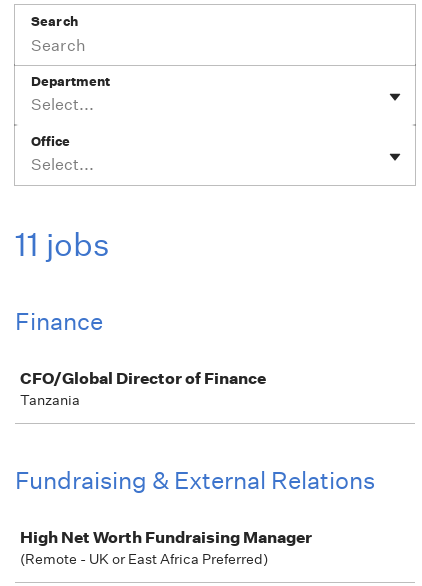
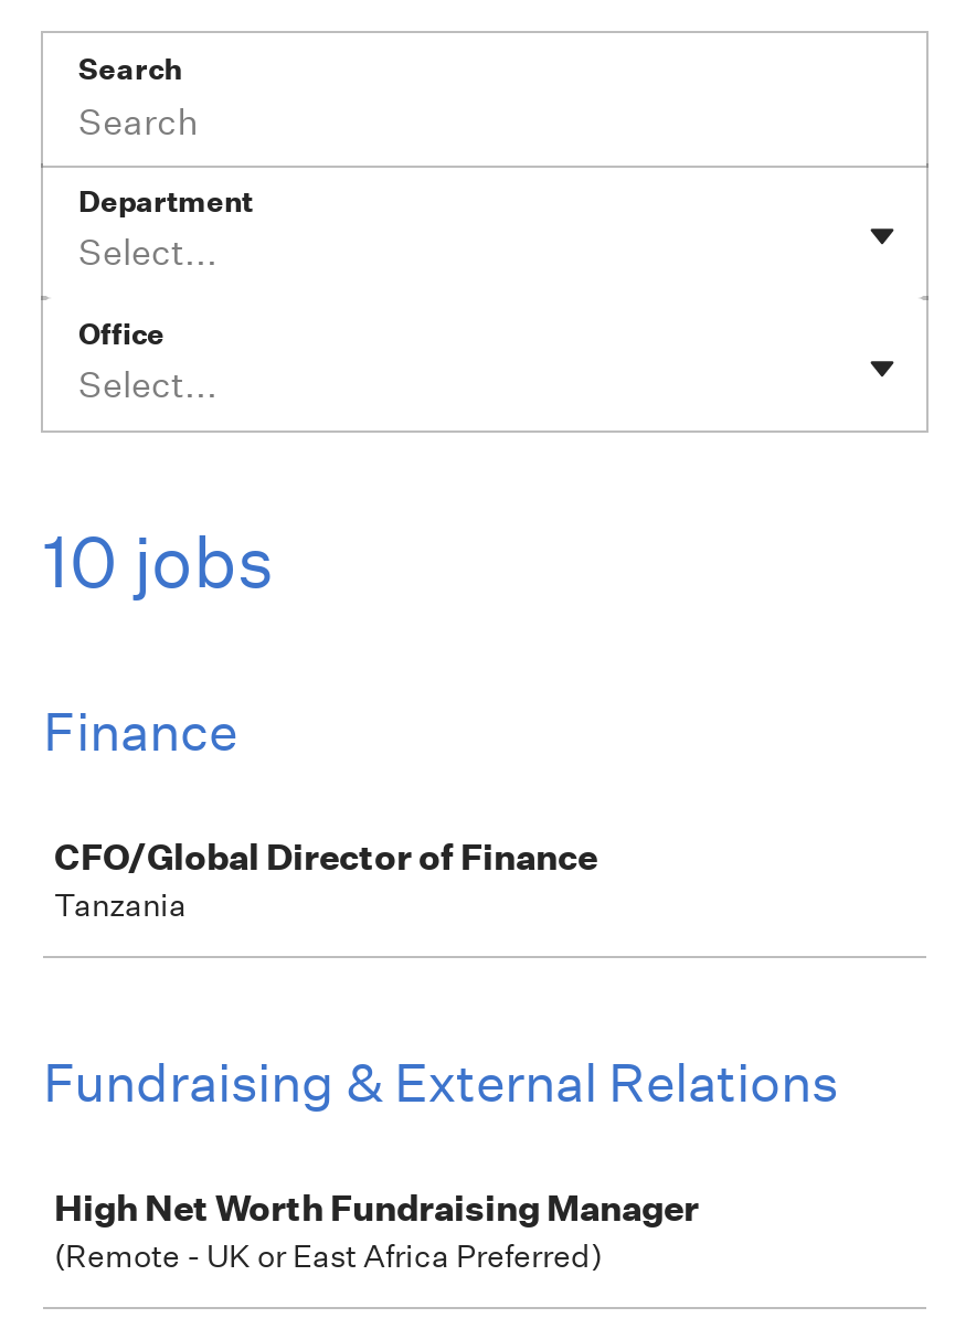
[15,225,110,264] 11 jobs -> [43,519,275,605] 10 jobs

